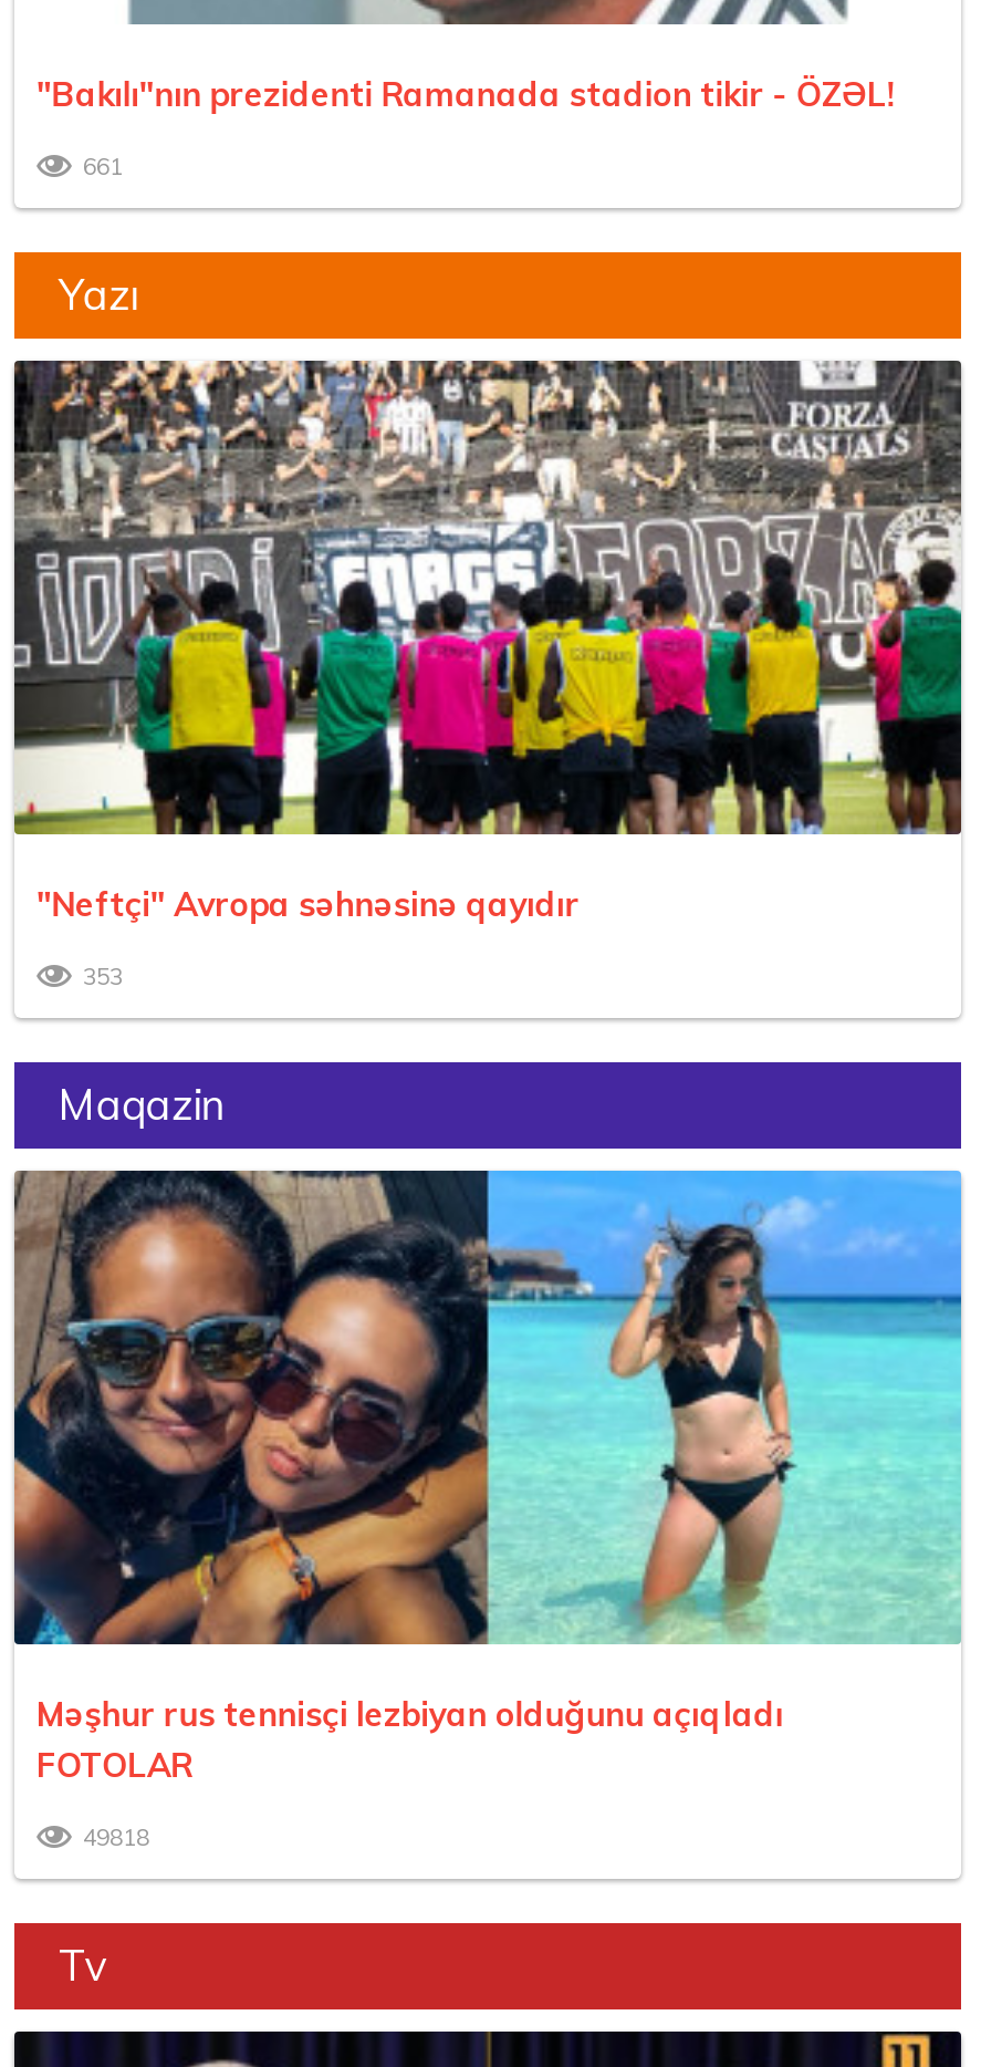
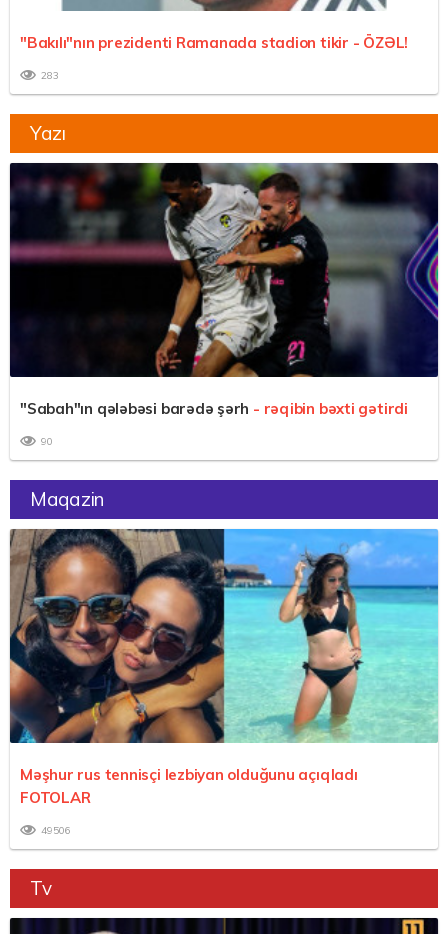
[83,152,123,181] 661 -> [41,69,59,82] 283
[12,359,963,926] [image] | "Neftçi" Avropa səhnəsinə qayıdır -> [9,162,439,418] [image] | "Sabah"ın qələbəsi barədə şərh - rəqibin bəxti gətirdi
[83,962,123,991] 353 -> [41,435,53,448] 90
[83,1823,149,1852] 49818 -> [41,824,71,837] 49506

